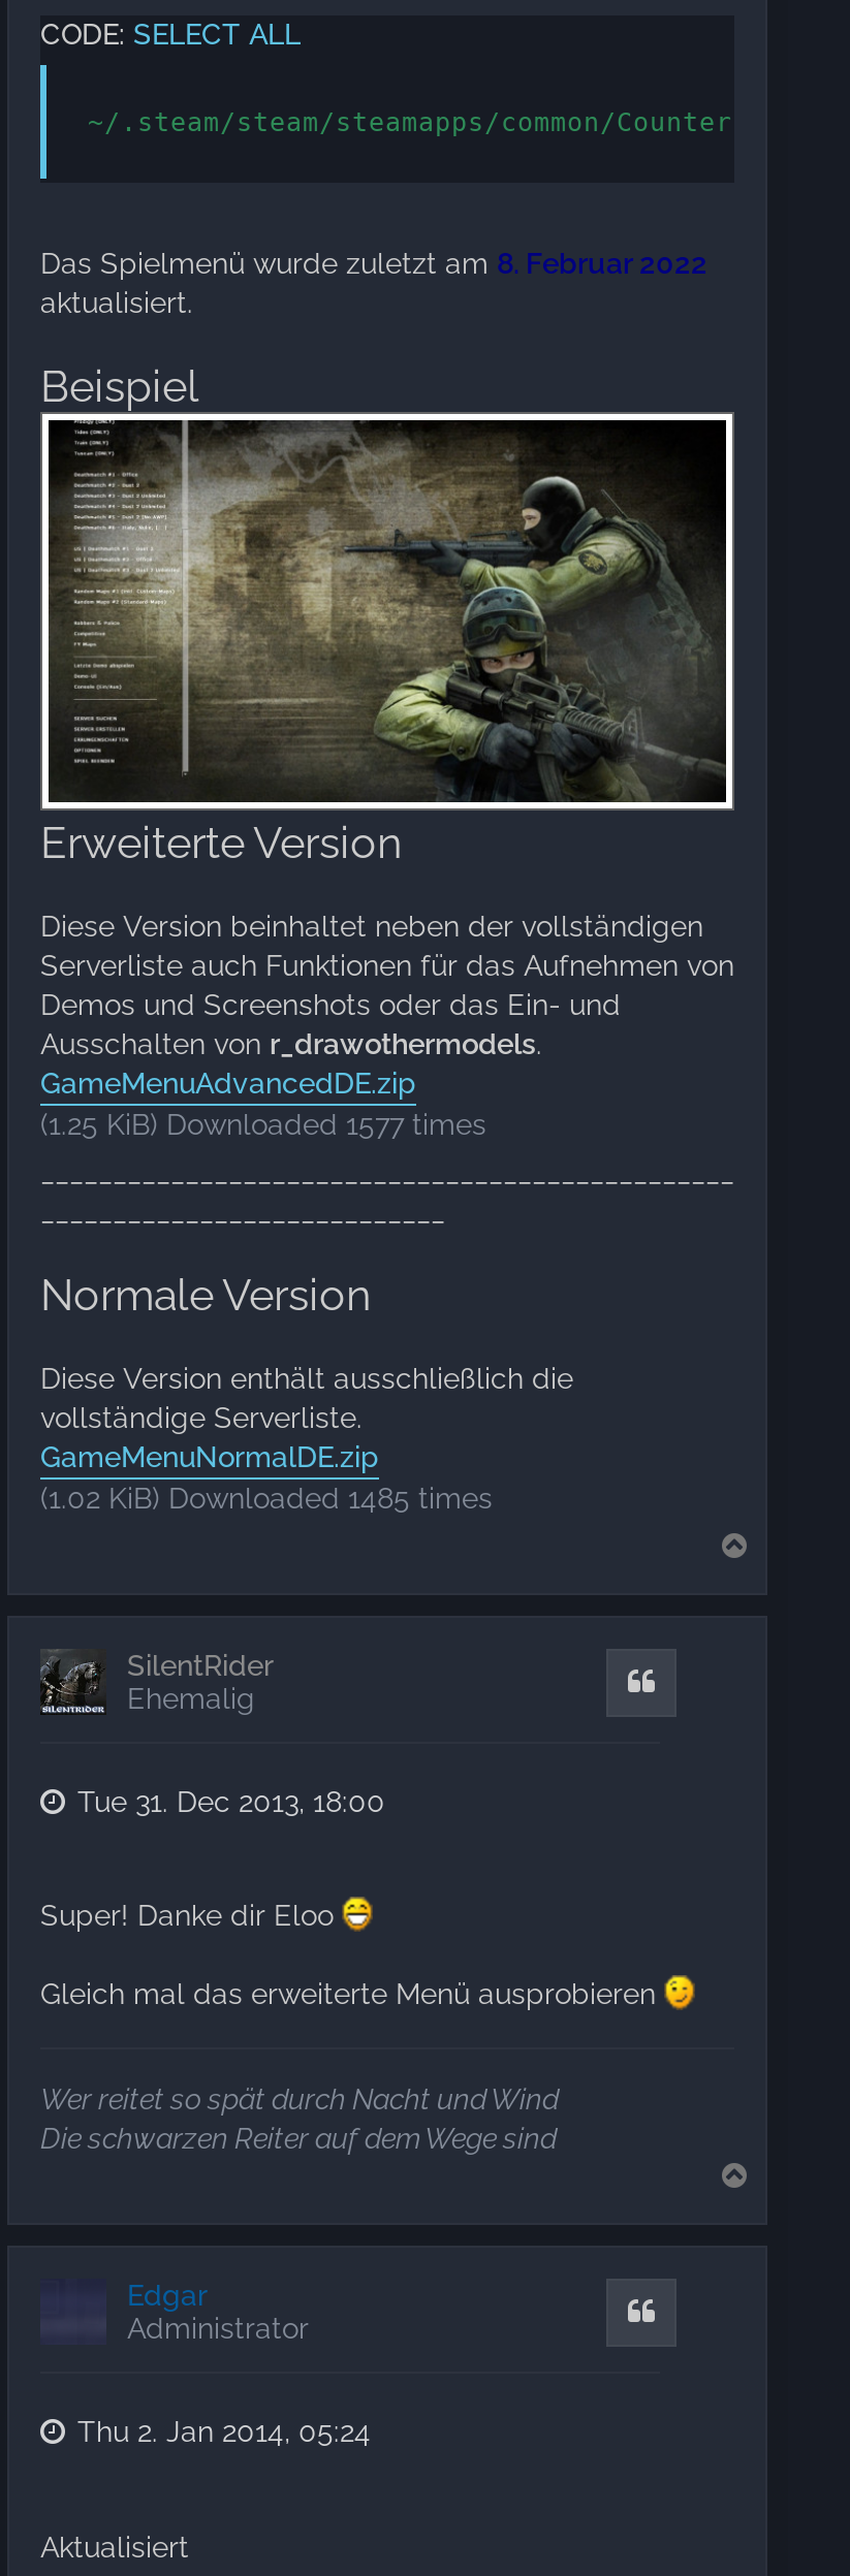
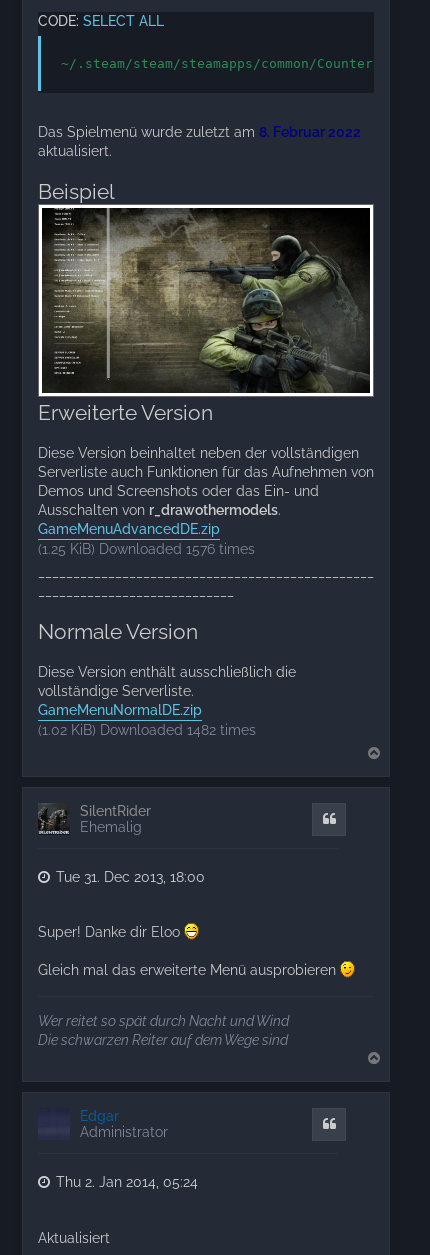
[40,1108,486,1141] (1.25 KiB) Downloaded 1577 times -> [38,541,255,557] (1.25 KiB) Downloaded 1576 times
[40,1482,493,1515] (1.02 KiB) Downloaded 1485 times -> [38,722,256,738] (1.02 KiB) Downloaded 1482 times

